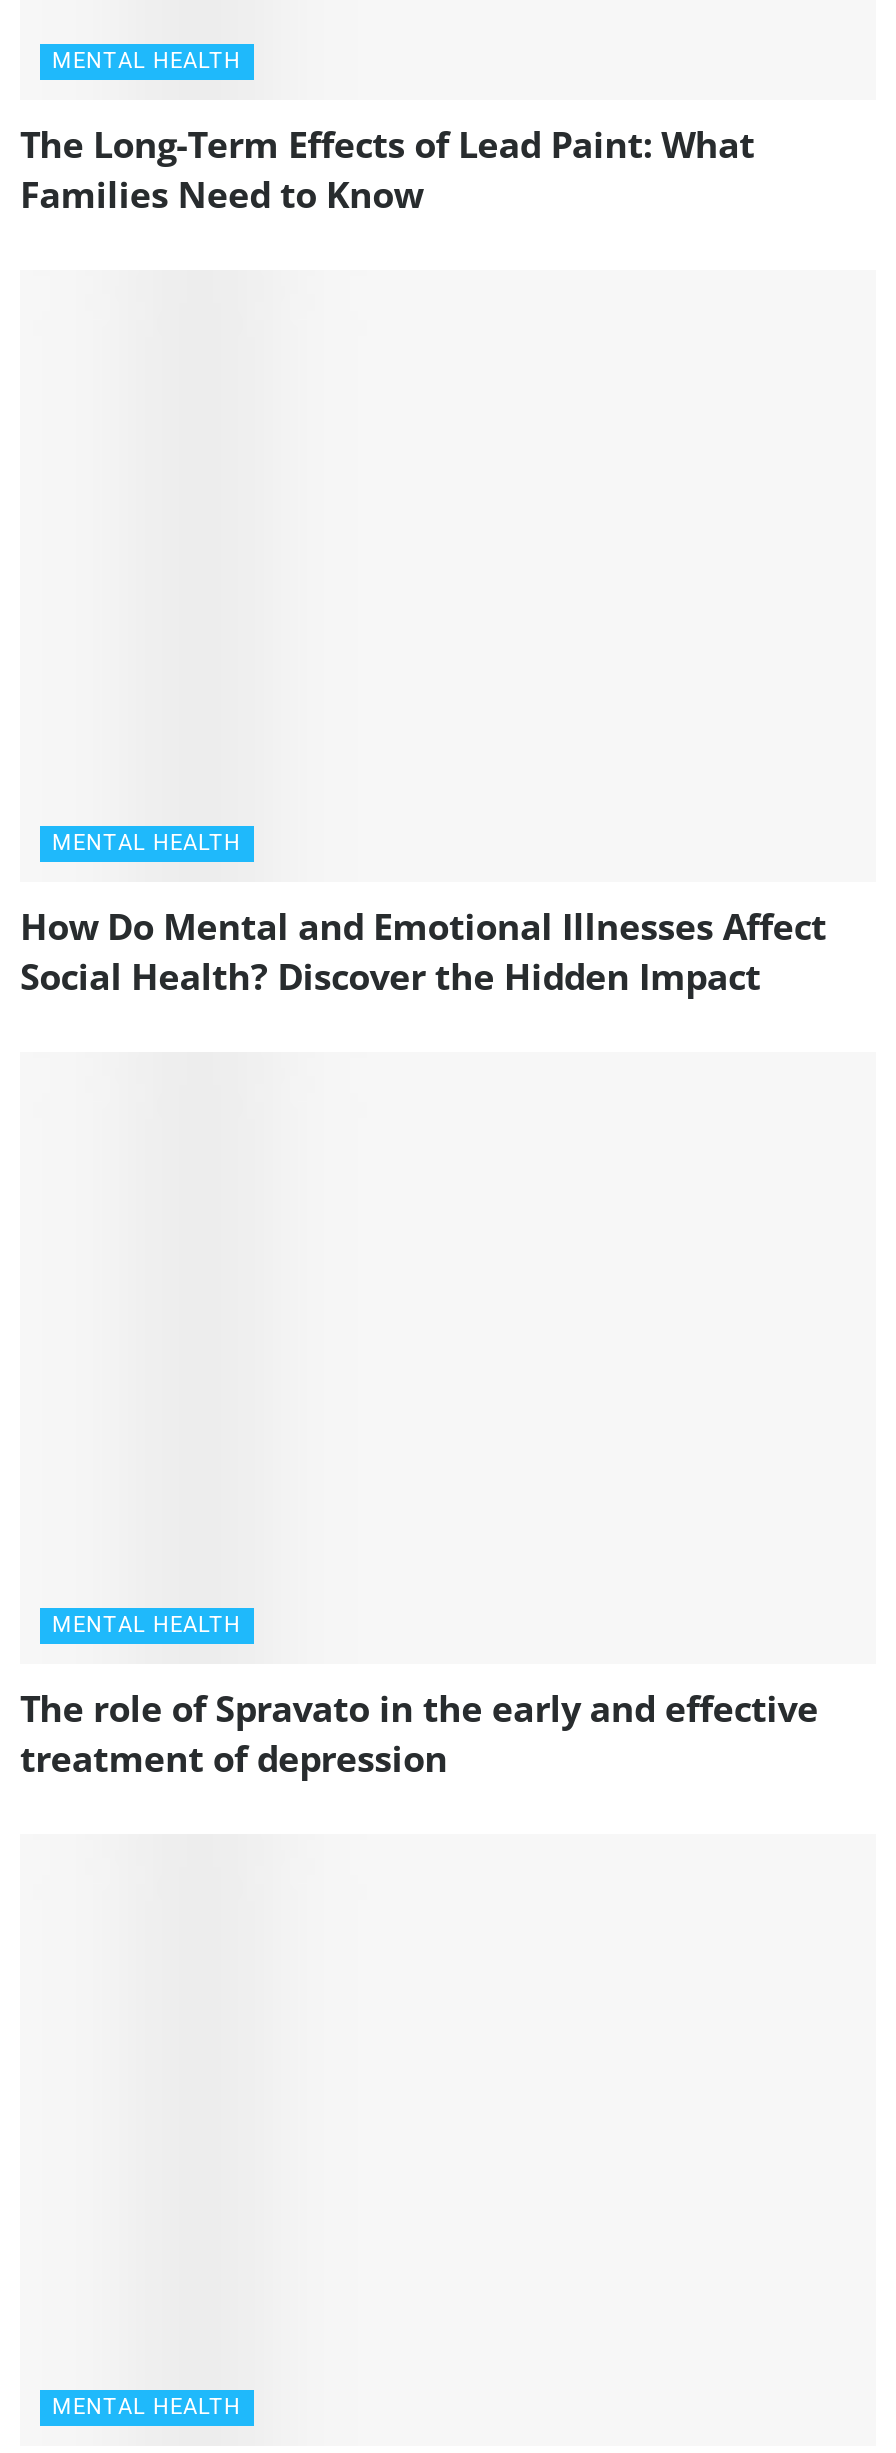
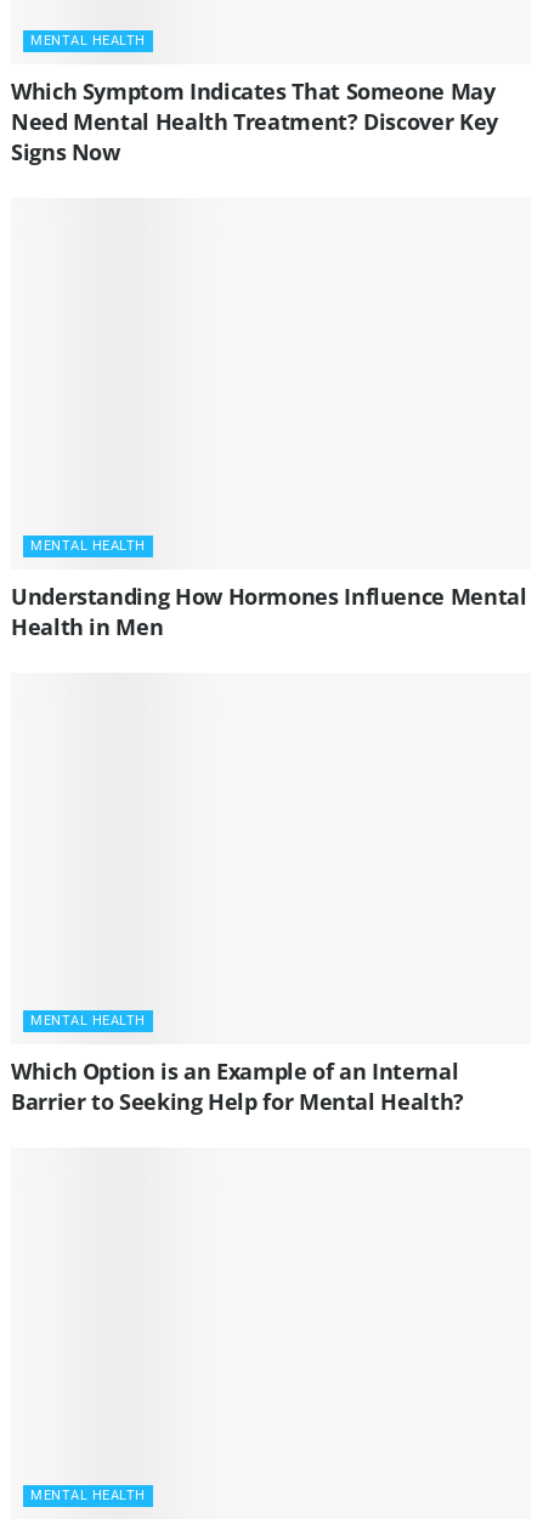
[20,120,754,218] The Long-Term Effects of Lead Paint: What | Families Need to Know -> [11,76,498,166] Which Symptom Indicates That Someone May | Need Mental Health Treatment? Discover Key | Signs Now
[20,902,826,1000] How Do Mental and Emotional Illnesses Affect | Social Health? Discover the Hidden Impact -> [11,581,527,641] Understanding How Hormones Influence Mental | Health in Men
[20,1684,818,1782] The role of Spravato in the early and effective | treatment of depression -> [11,1056,464,1116] Which Option is an Example of an Internal | Barrier to Seeking Help for Mental Health?

